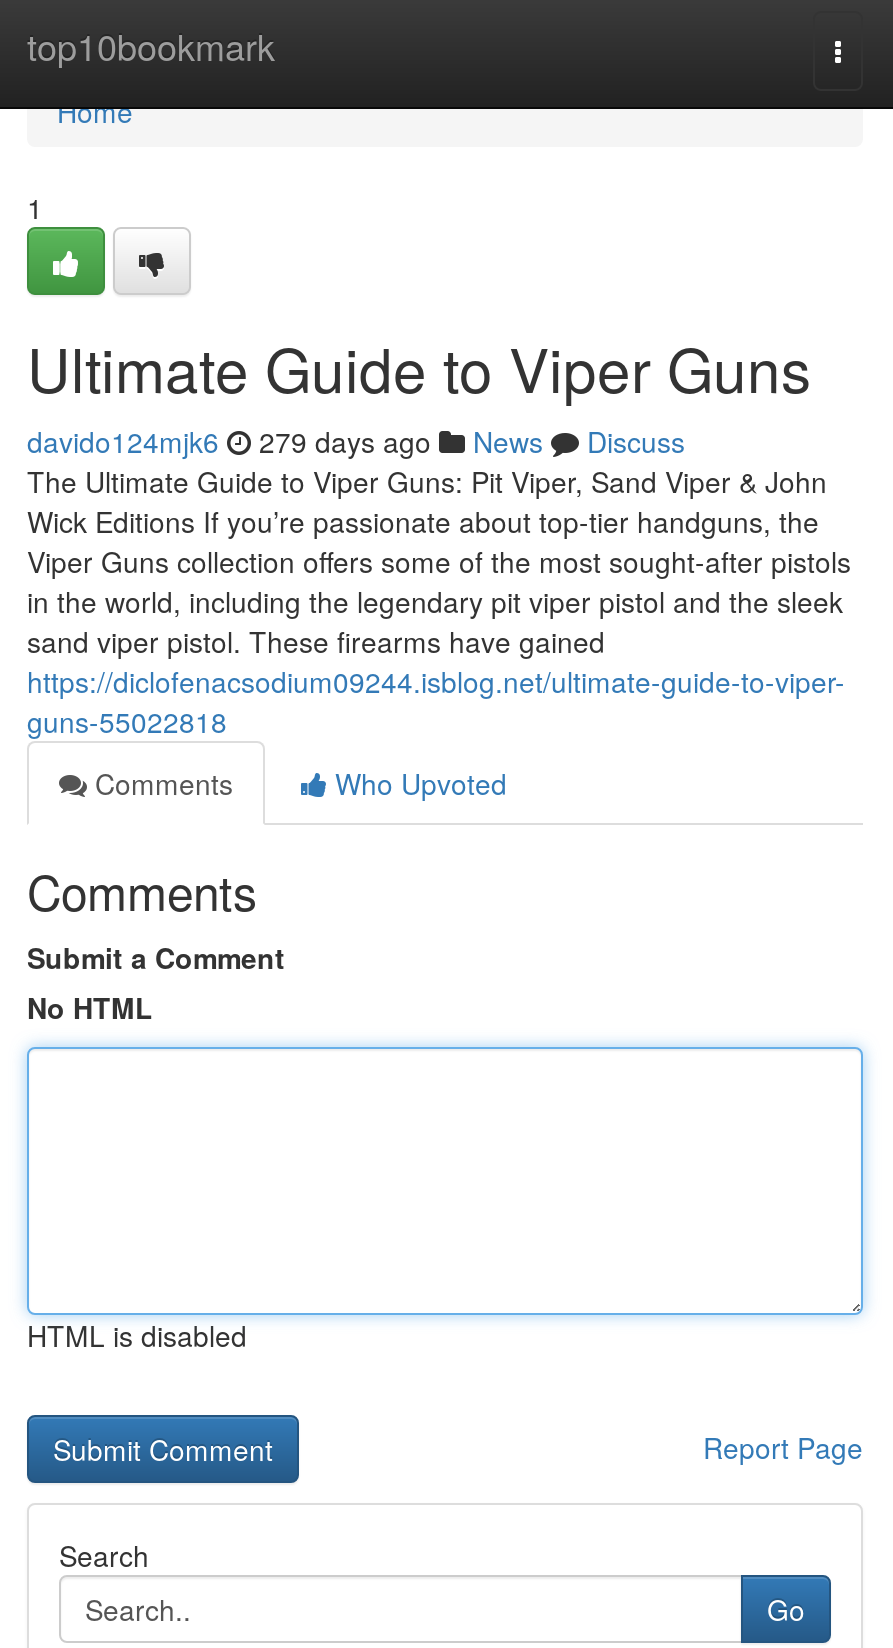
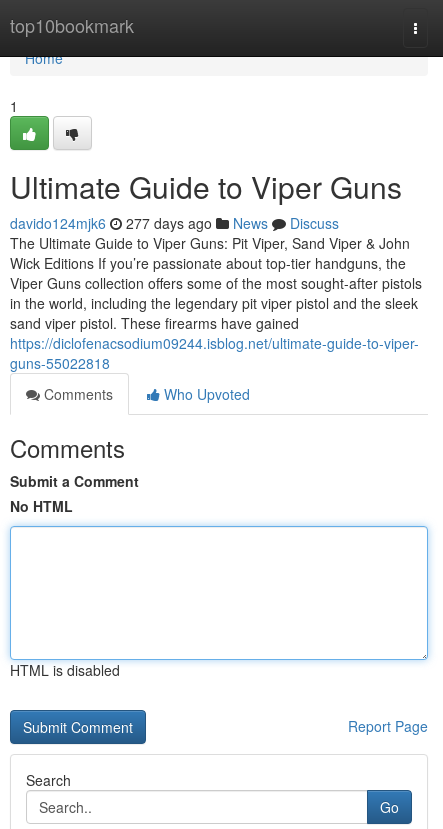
[27,421,685,461] davido124mjk6 279 days ago News Discuss -> [10,213,339,233] davido124mjk6 277 days ago News Discuss

